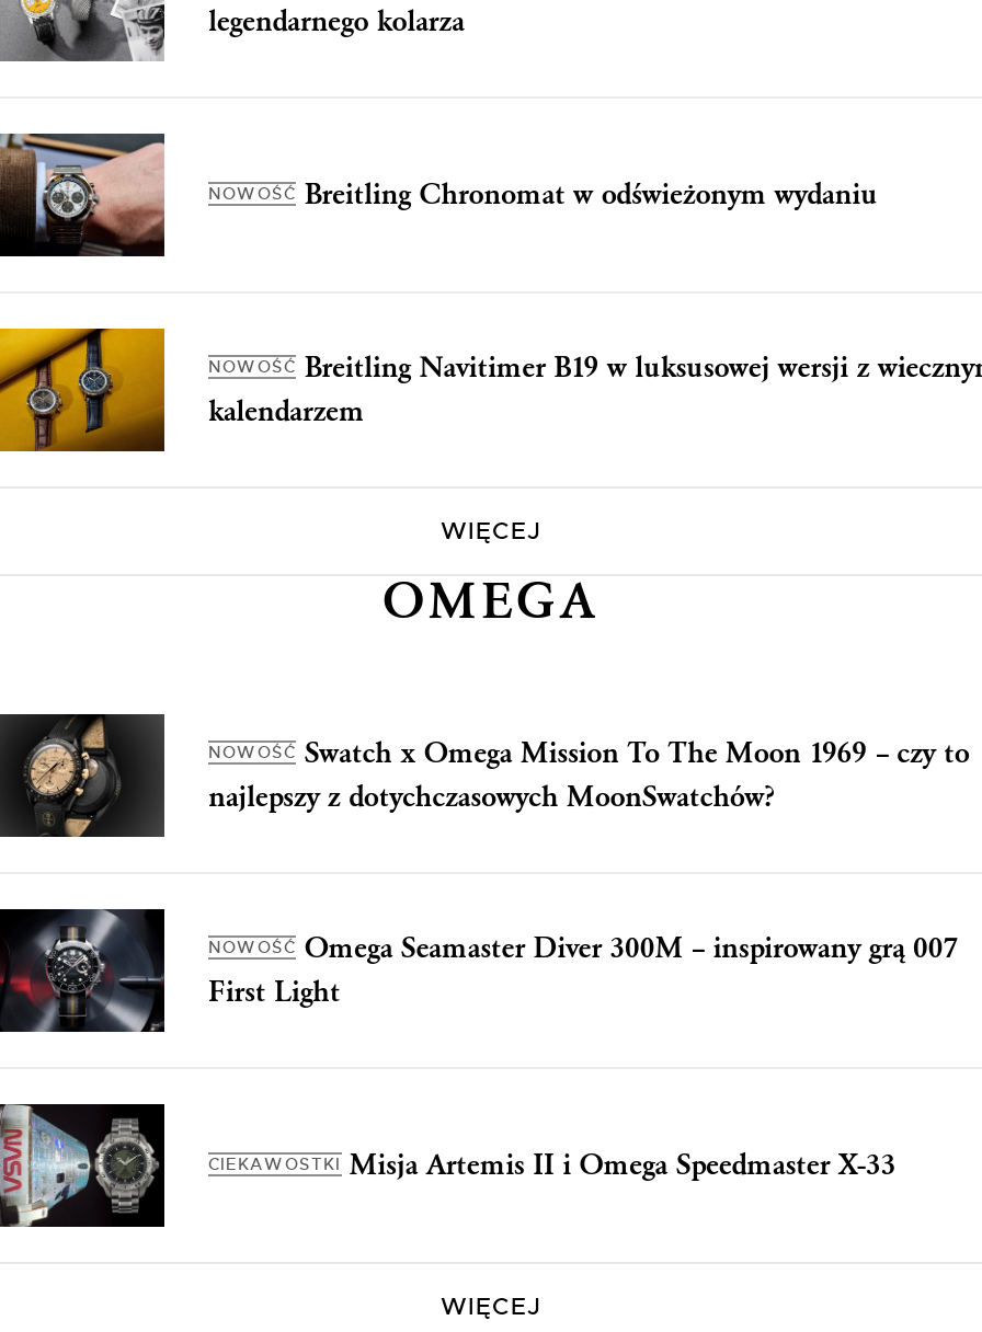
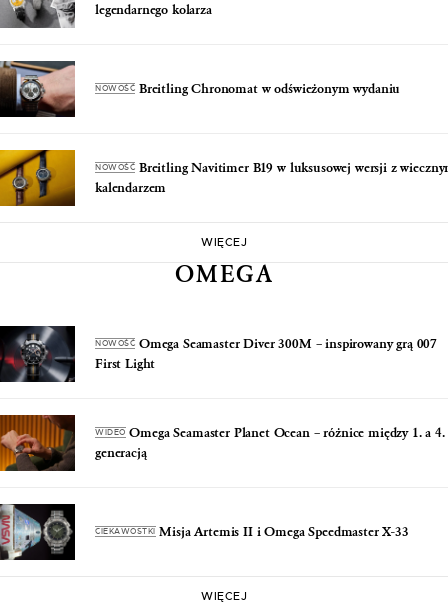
[7,714,969,839] [image] | NOWOŚĆ Swatch x Omega Mission To The Moon 1969 – czy to | najlepszy z dotychczasowych MoonSwatchów? -> none
moved [0,905,958,1036] -> [0,324,437,384]: [image] | NOWOŚĆ Omega Seamaster Diver 300M – inspirowany grą 007 | First Light
none -> [3,414,445,472] [image] | WIDEO Omega Seamaster Planet Ocean – różnice między 1. a 4. | generacją

